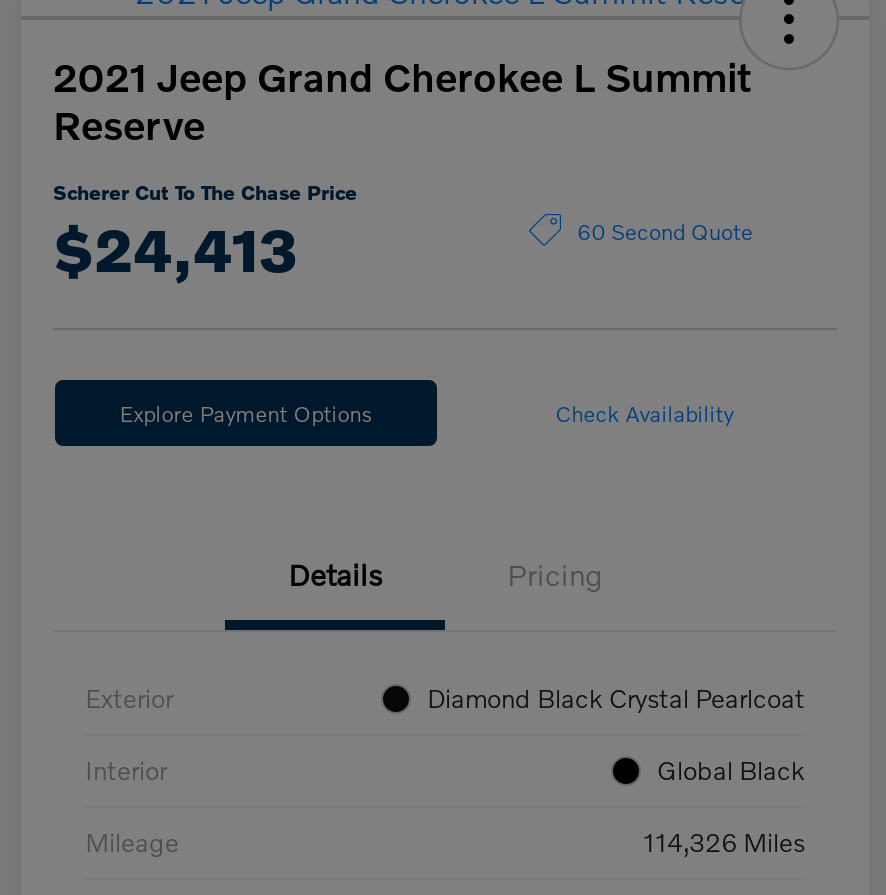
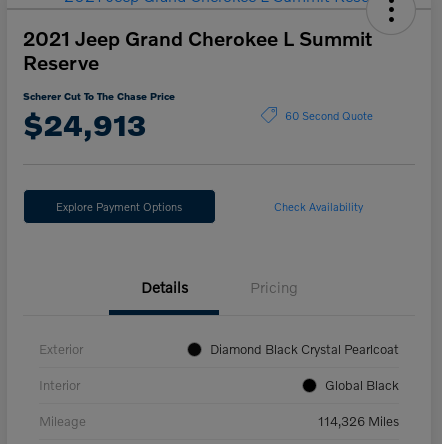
[53,214,297,284] $24,413 -> [23,107,146,142] $24,913

